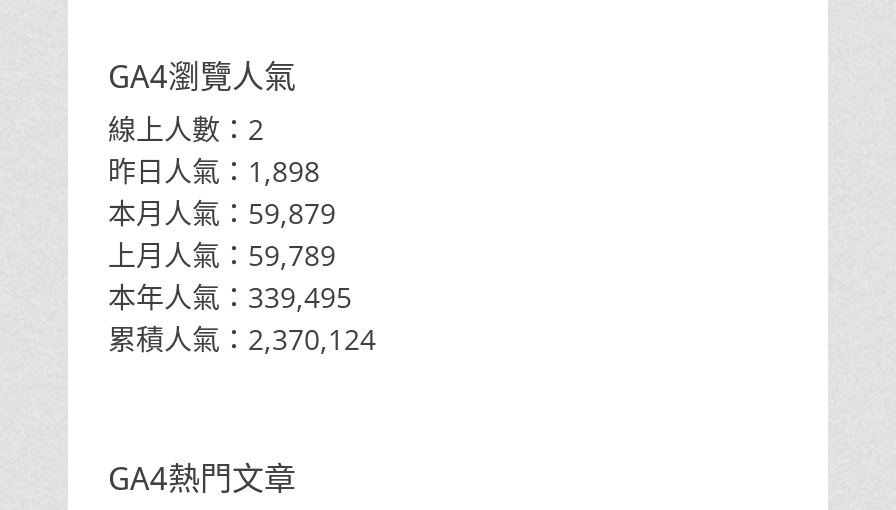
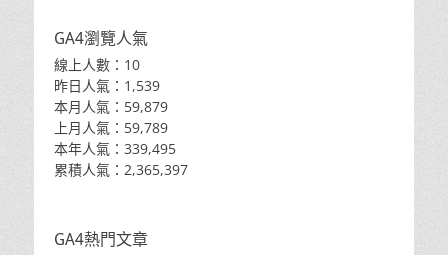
[108,110,264,148] 線上人數：2 -> [54,55,140,74] 線上人數：10
[108,152,320,190] 昨日人氣：1,898 -> [54,76,160,95] 昨日人氣：1,539
[108,320,376,358] 累積人氣：2,370,124 -> [54,160,188,179] 累積人氣：2,365,397

